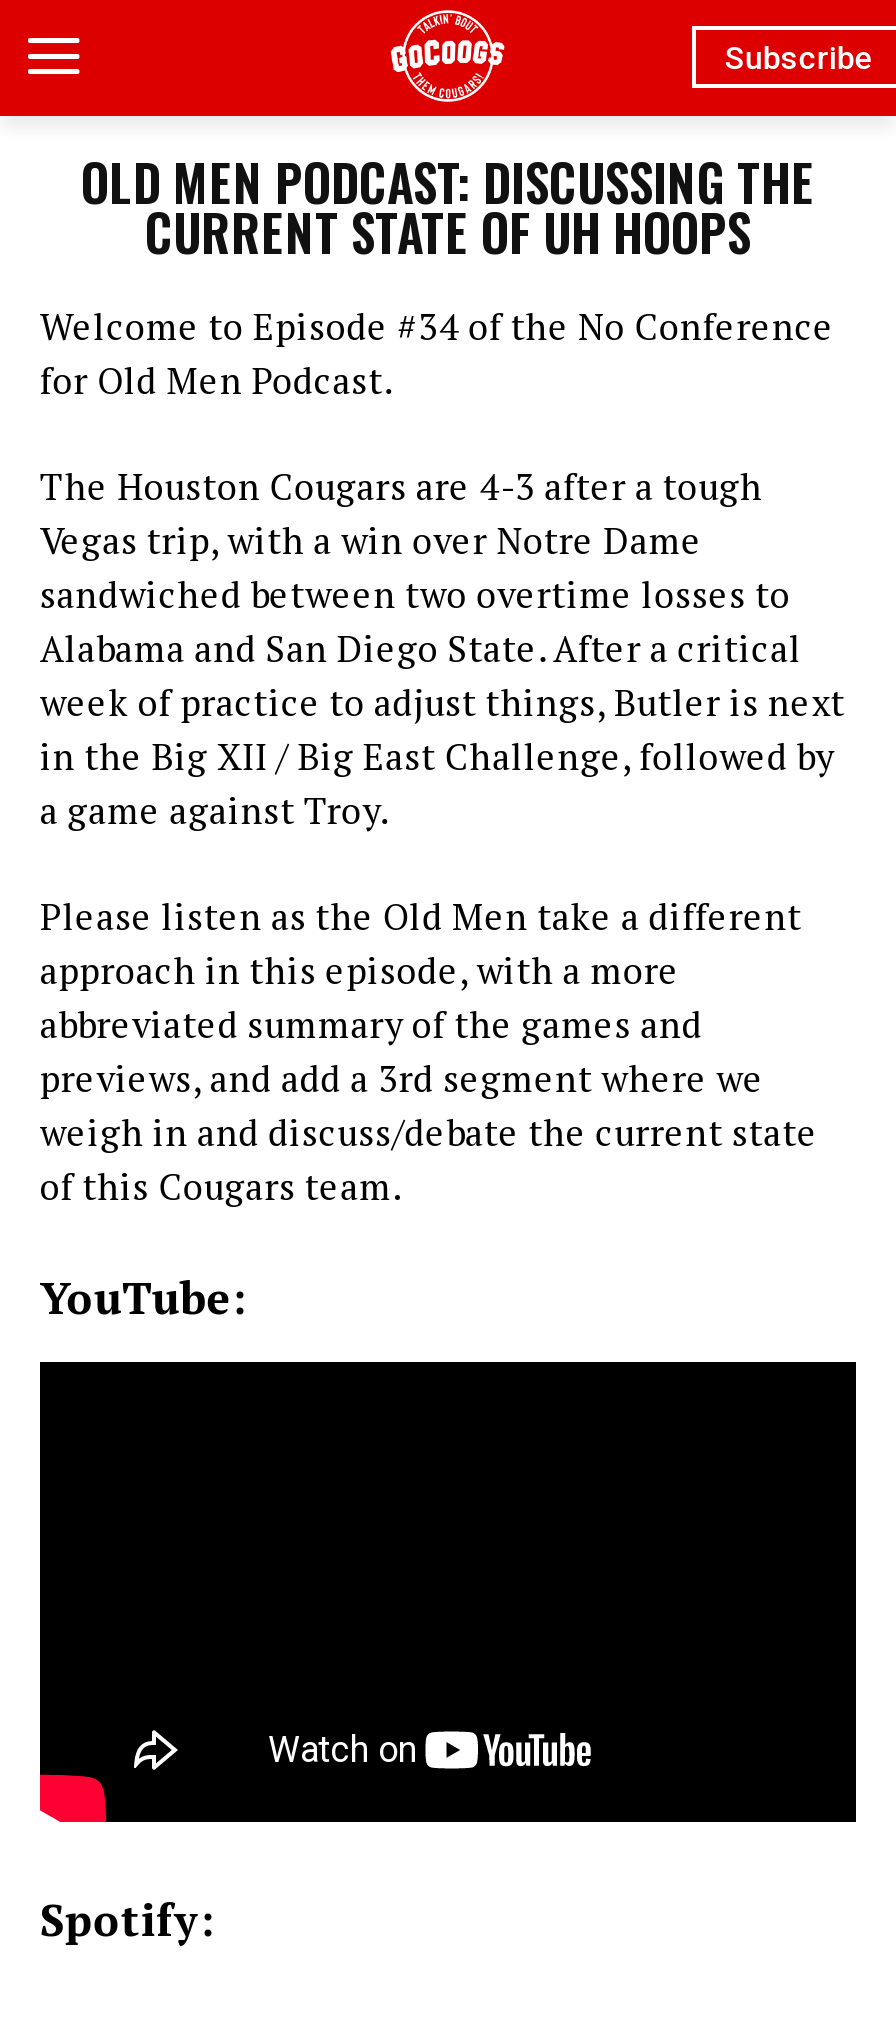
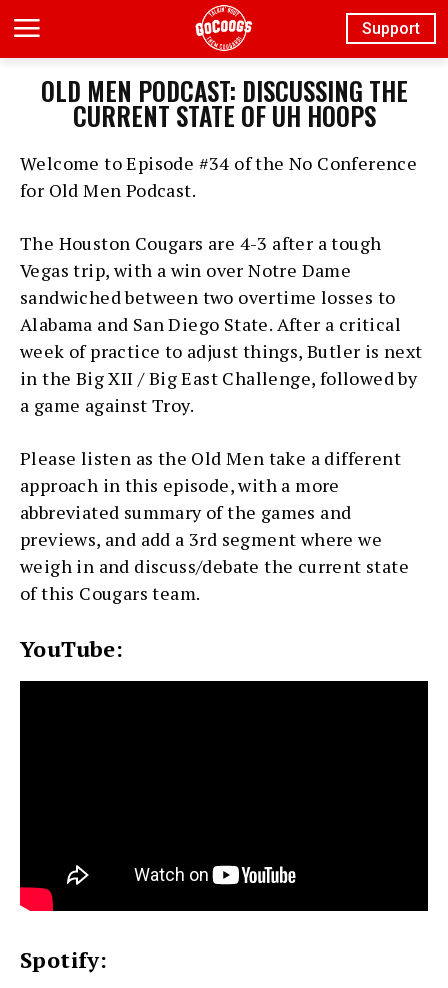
[725,38,873,76] Subscribe -> [362,19,420,38] Support

